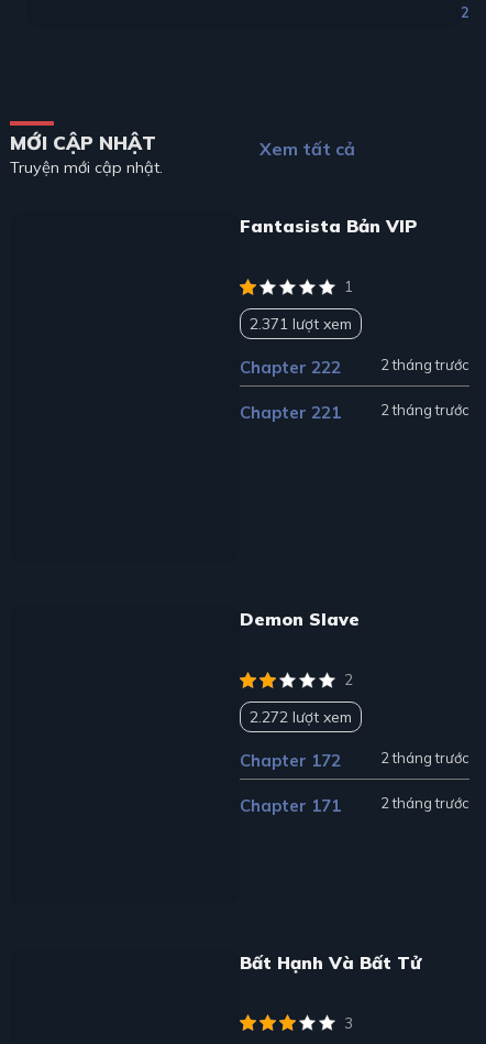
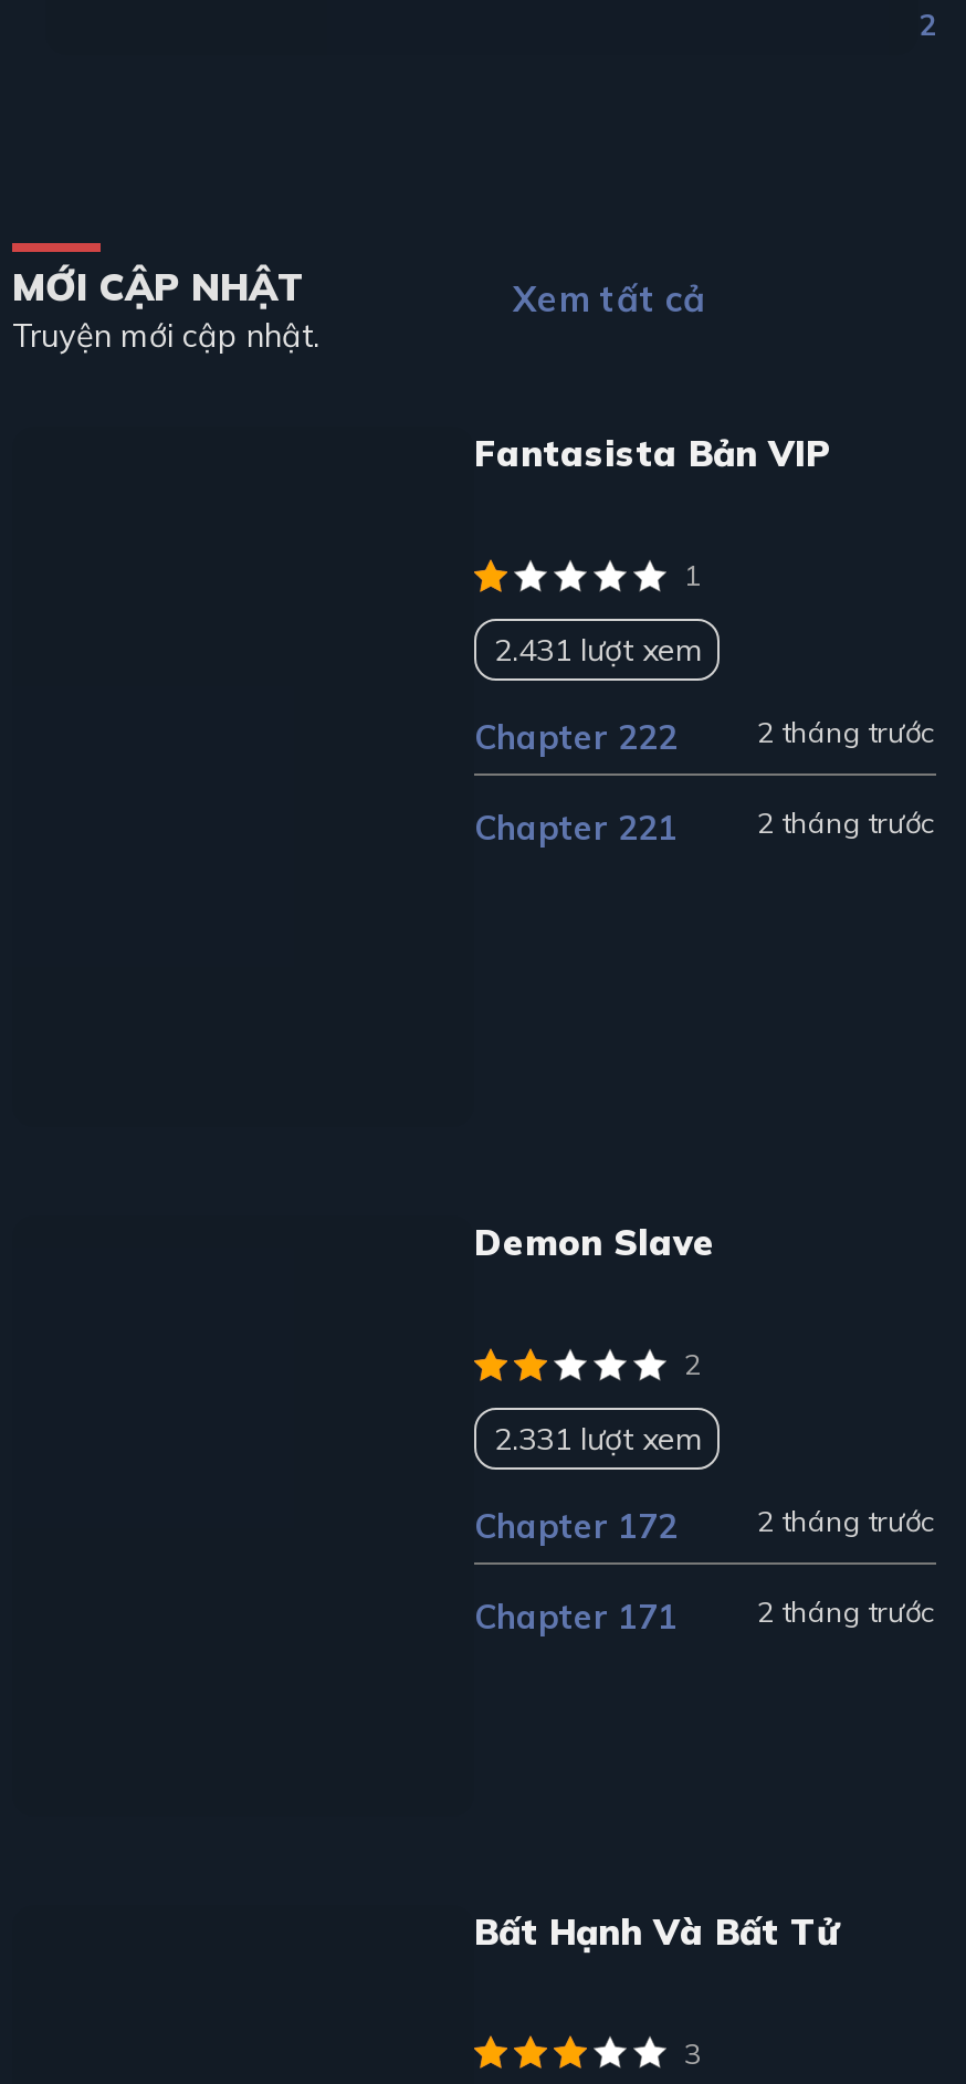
[250,314,352,334] 2.371 lượt xem -> [494,630,700,670] 2.431 lượt xem
[250,707,352,727] 2.272 lượt xem -> [494,1419,700,1459] 2.331 lượt xem

